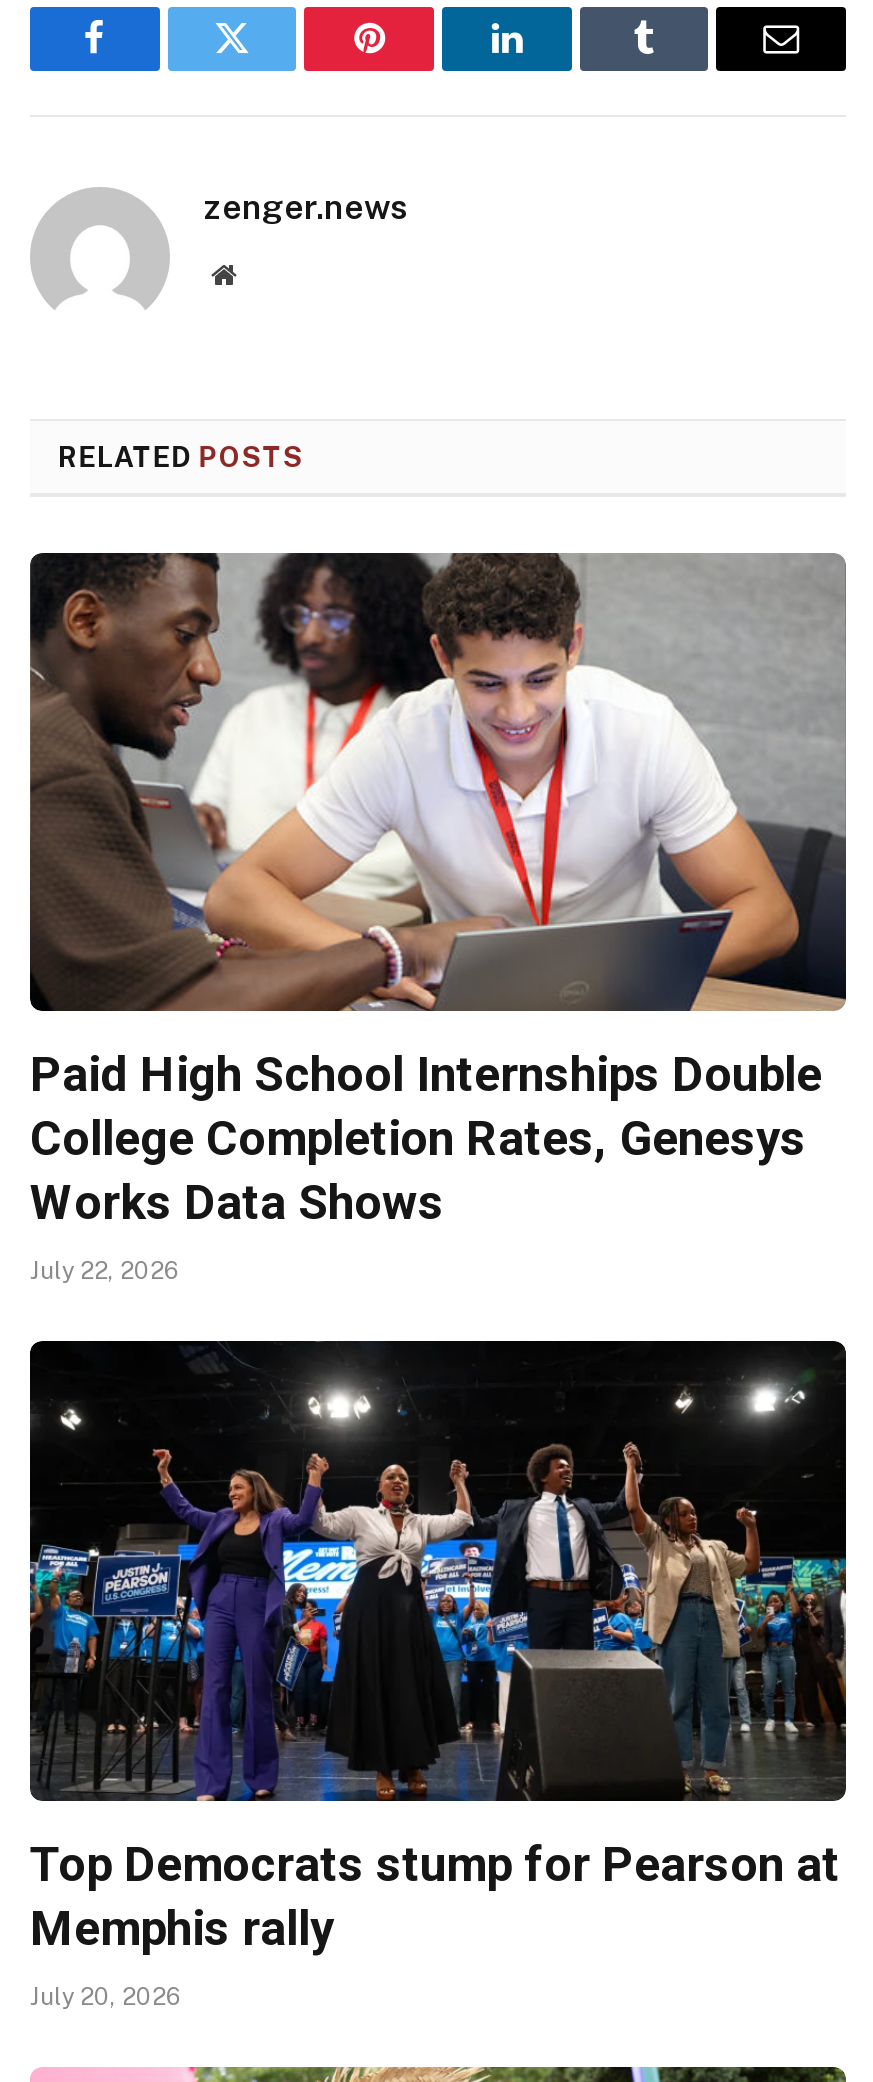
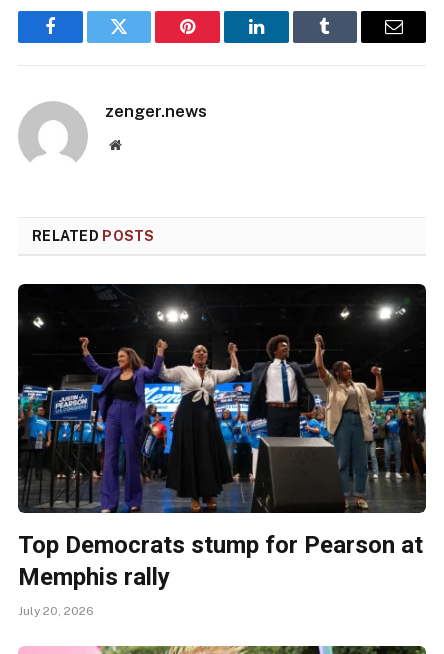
[28,551,846,1285] [image] | Paid High School Internships Double | College Completion Rates, Genesys | Works Data Shows | July 22, 2026 -> none

